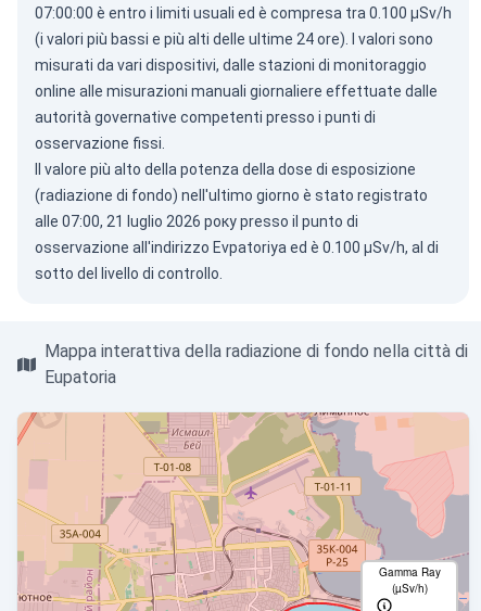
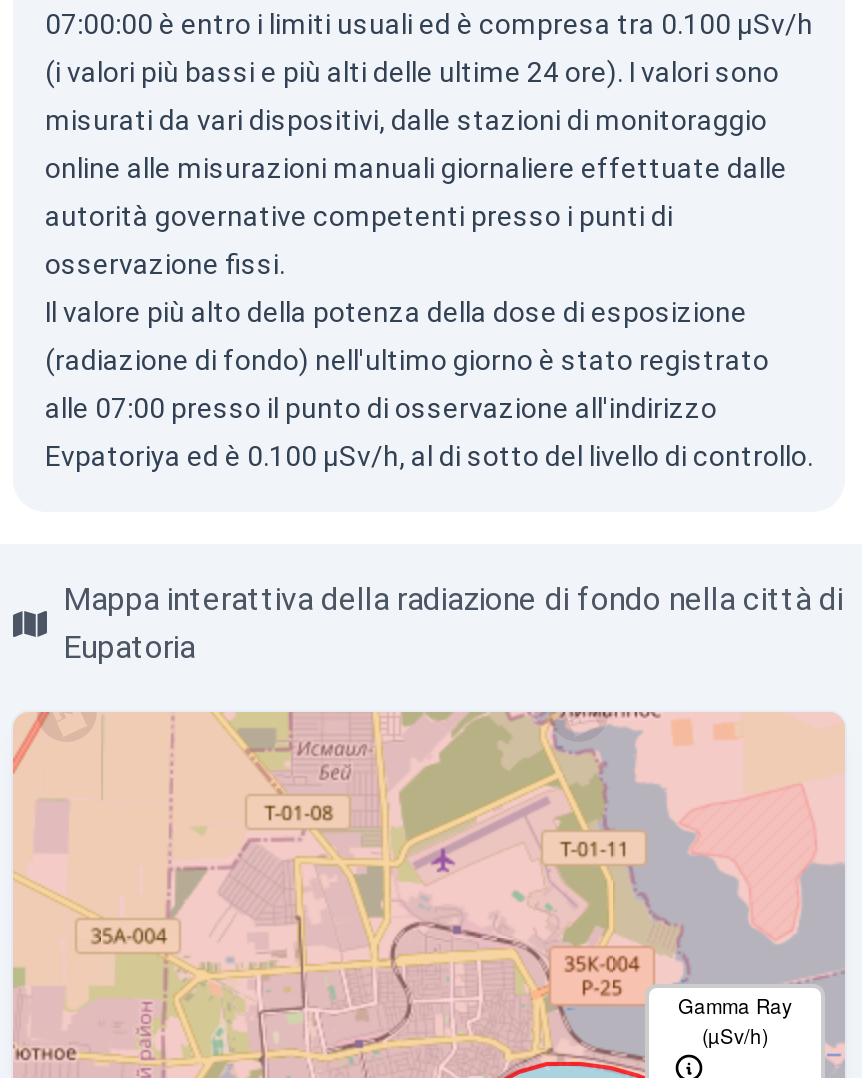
[35,213,439,282] alle 07:00, 21 luglio 2026 року presso il punto di | osservazione all'indirizzo Evpatoriya ed è 0.100 µSv/h, al di | sotto del livello di controllo. -> [45,392,813,472] alle 07:00 presso il punto di osservazione all'indirizzo | Evpatoriya ed è 0.100 µSv/h, al di sotto del livello di controllo.

